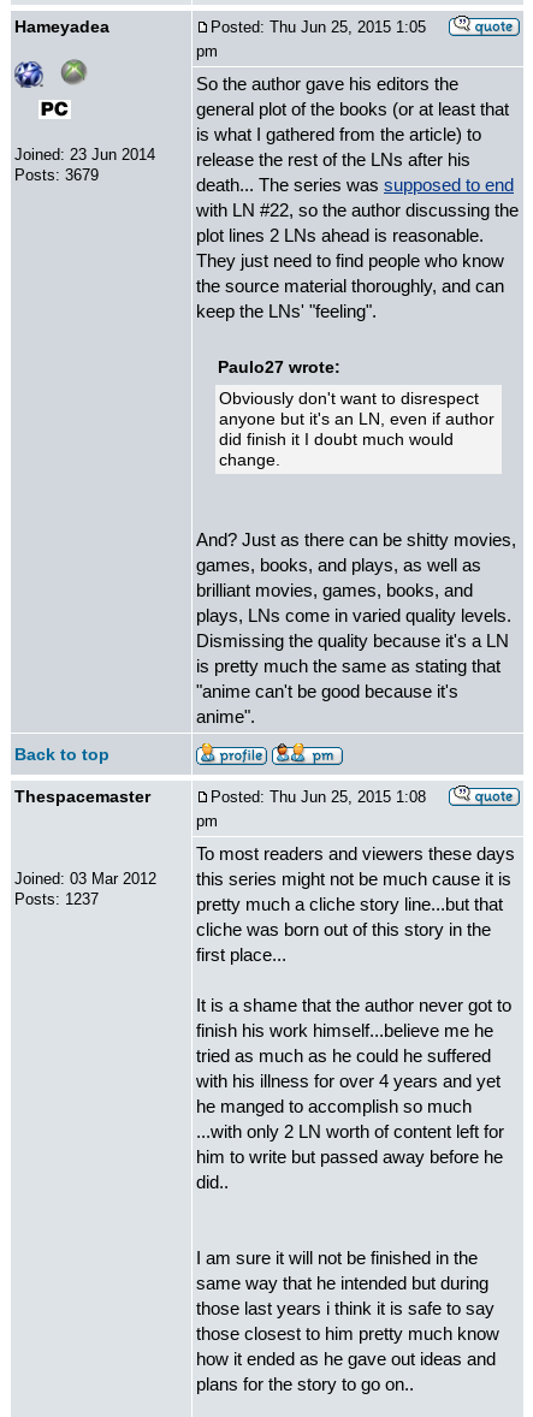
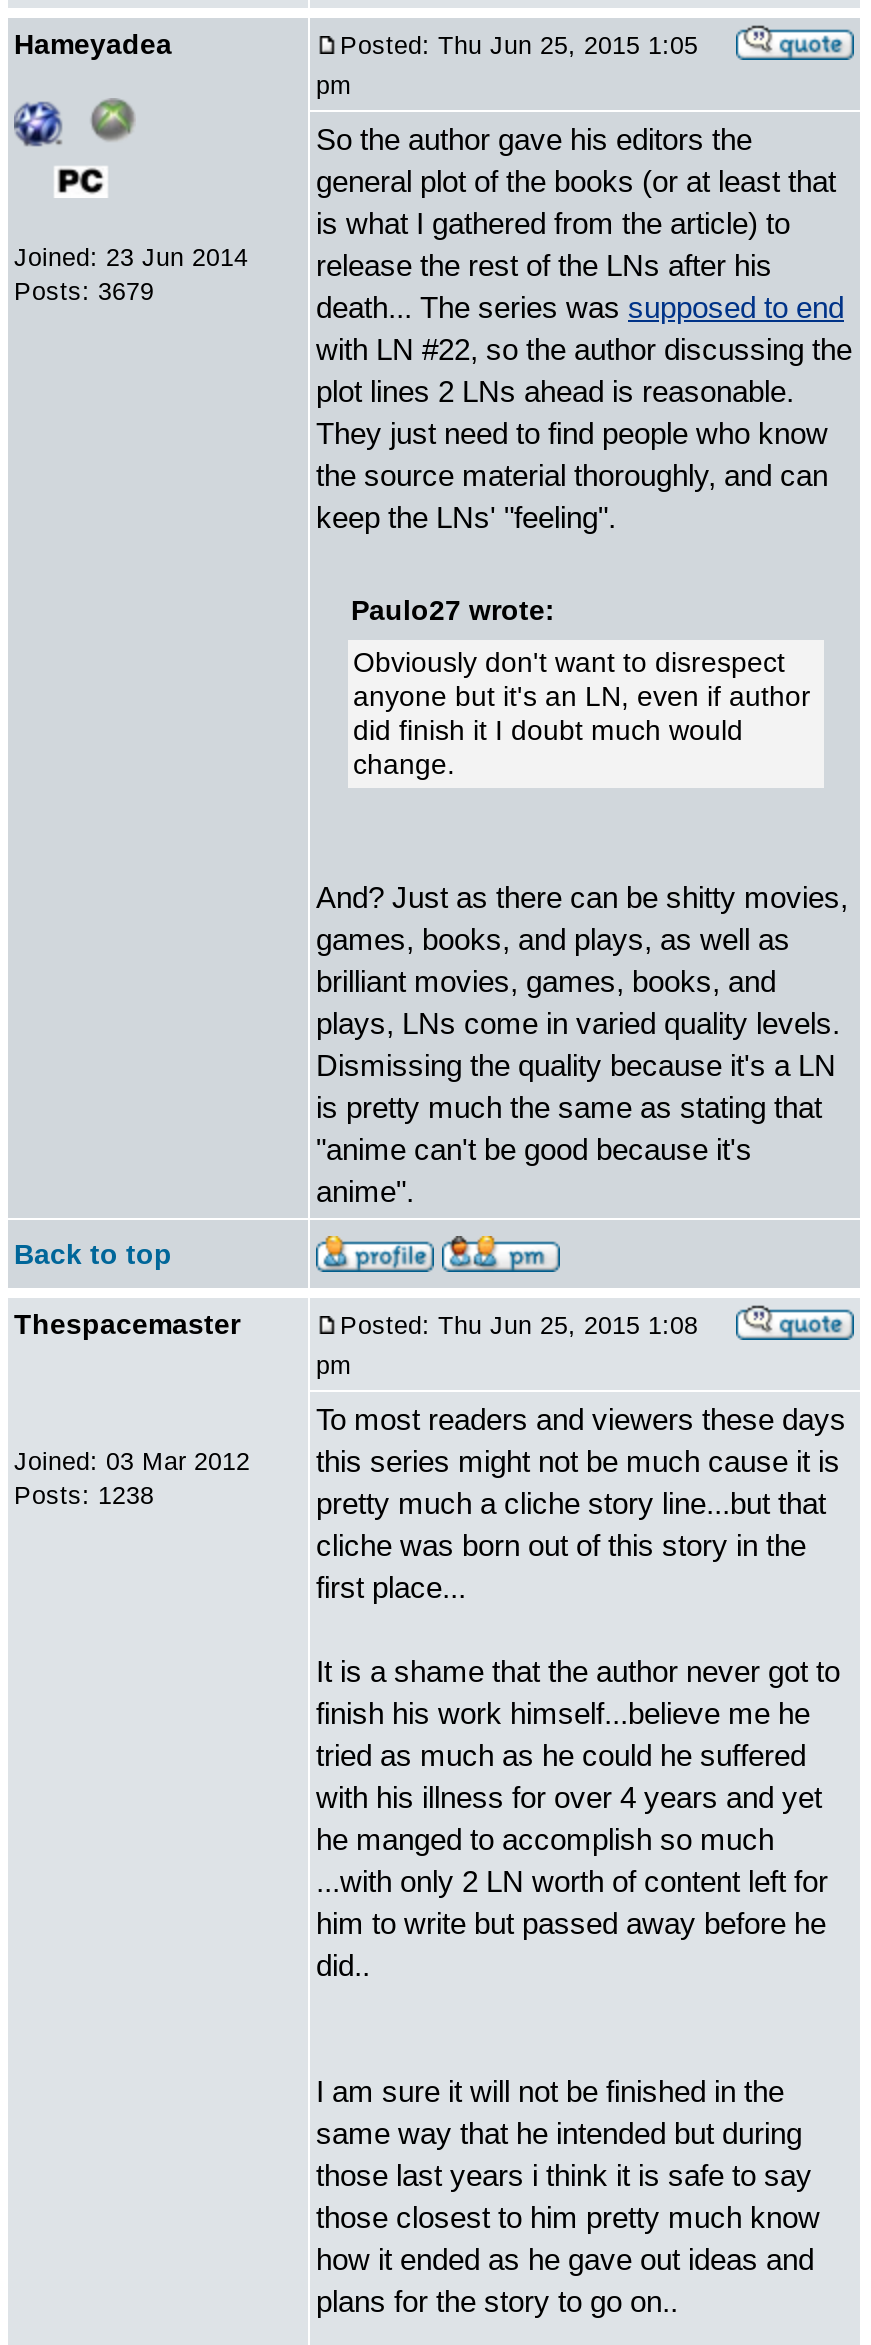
[14,891,99,908] Posts: 1237 -> [14,1482,154,1510] Posts: 1238

